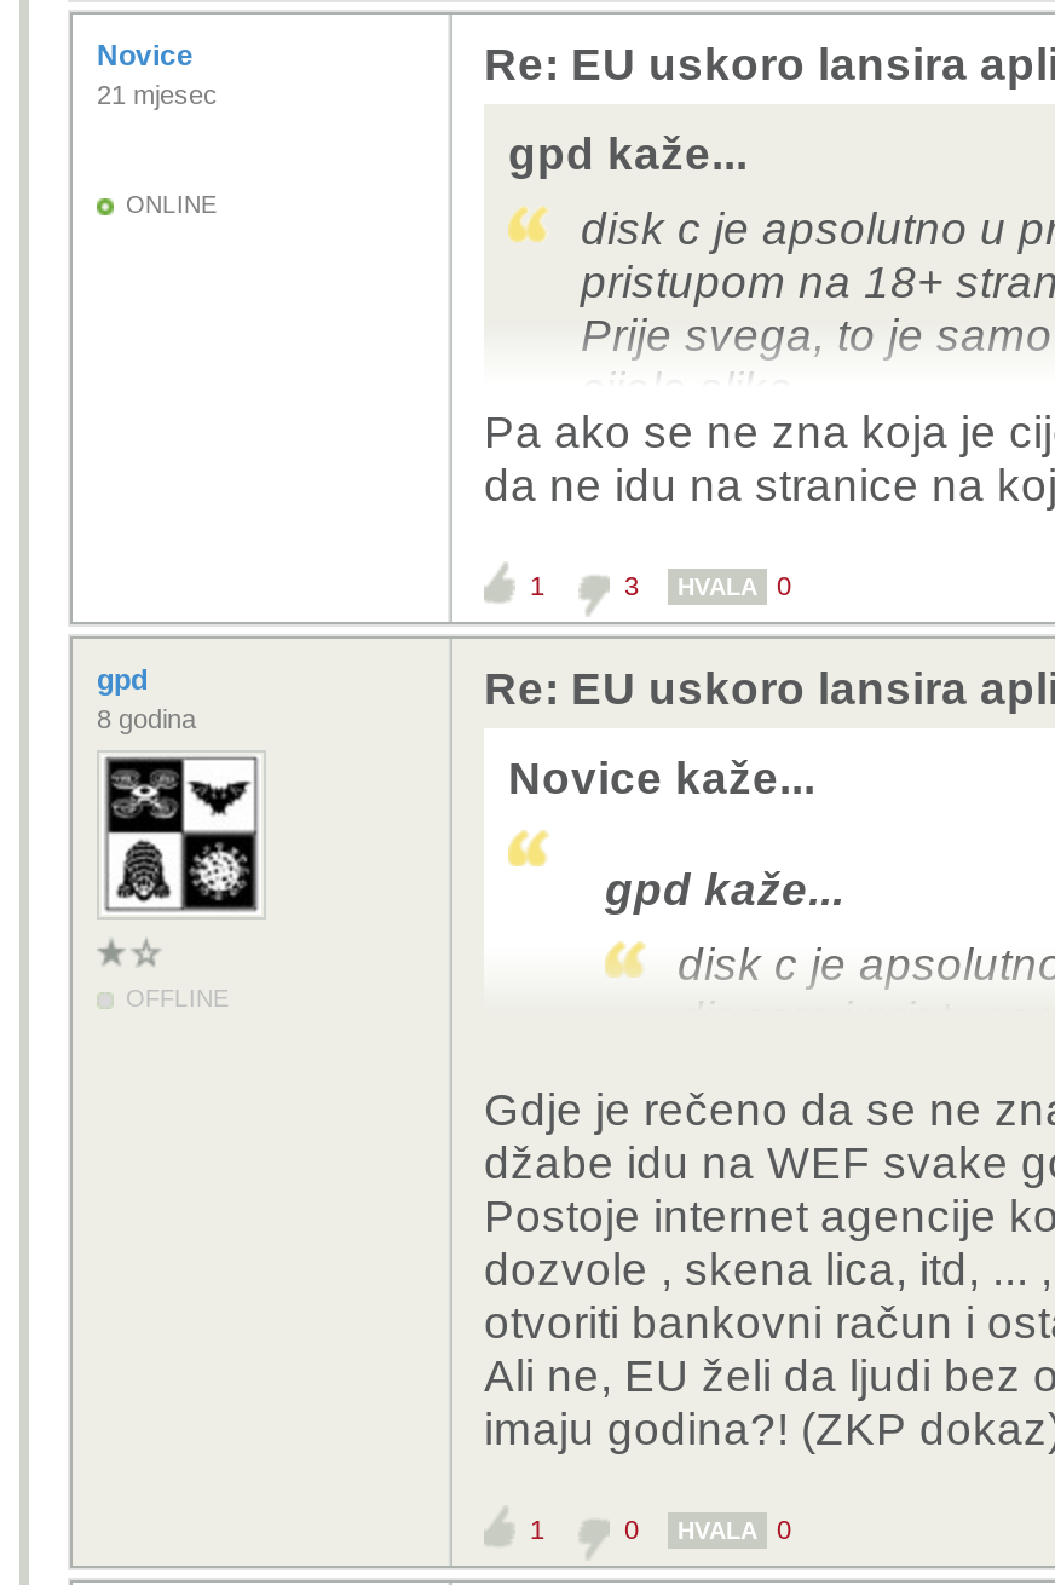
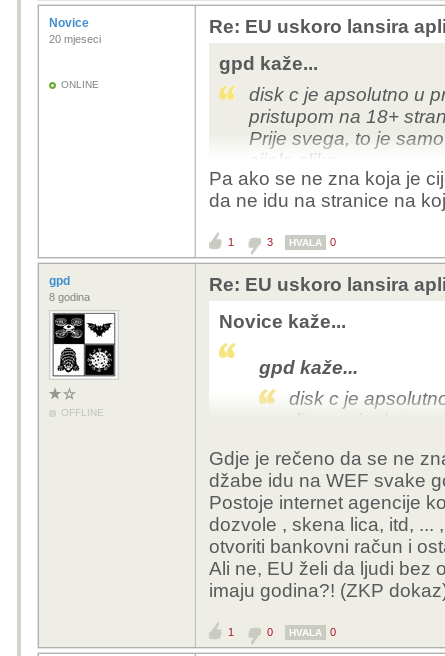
[97,80,218,109] 21 mjesec -> [49,33,101,45] 20 mjeseci

